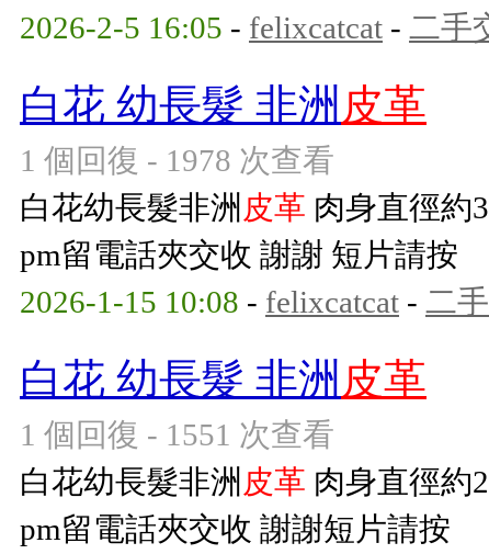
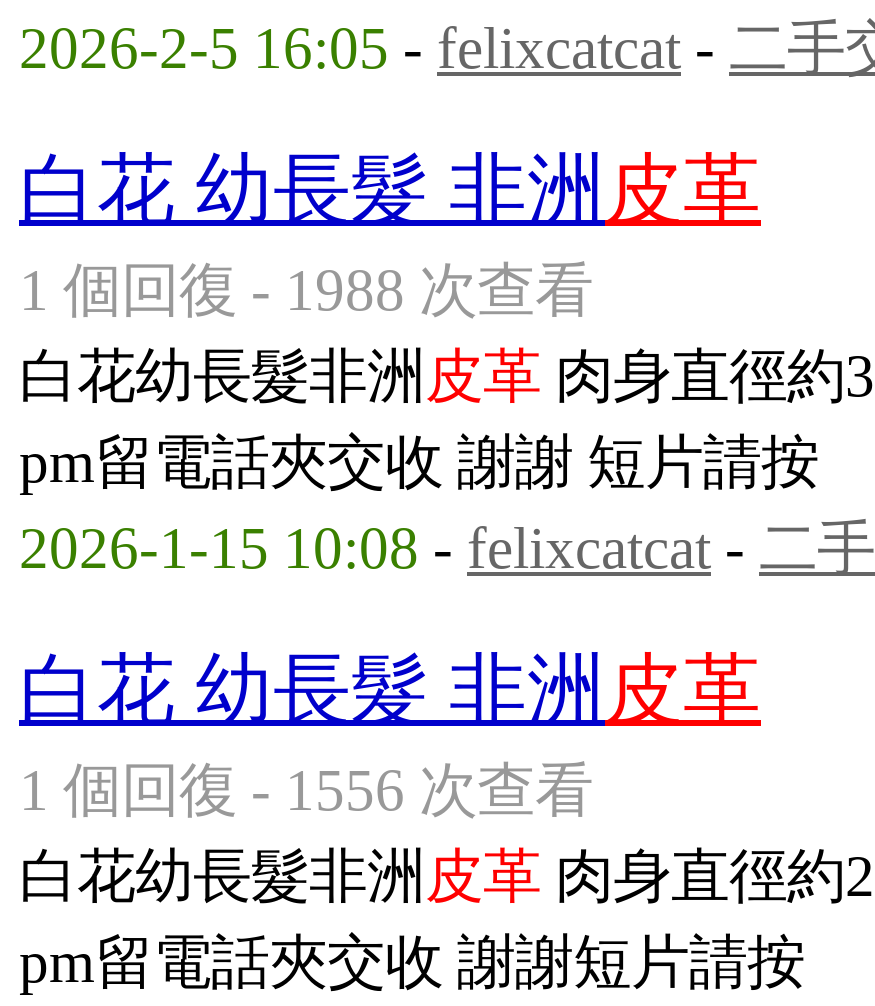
[20,143,334,178] 1 個回復 - 1978 次查看 -> [19,258,593,322] 1 個回復 - 1988 次查看
[20,417,334,452] 1 個回復 - 1551 次查看 -> [19,758,593,822] 1 個回復 - 1556 次查看

